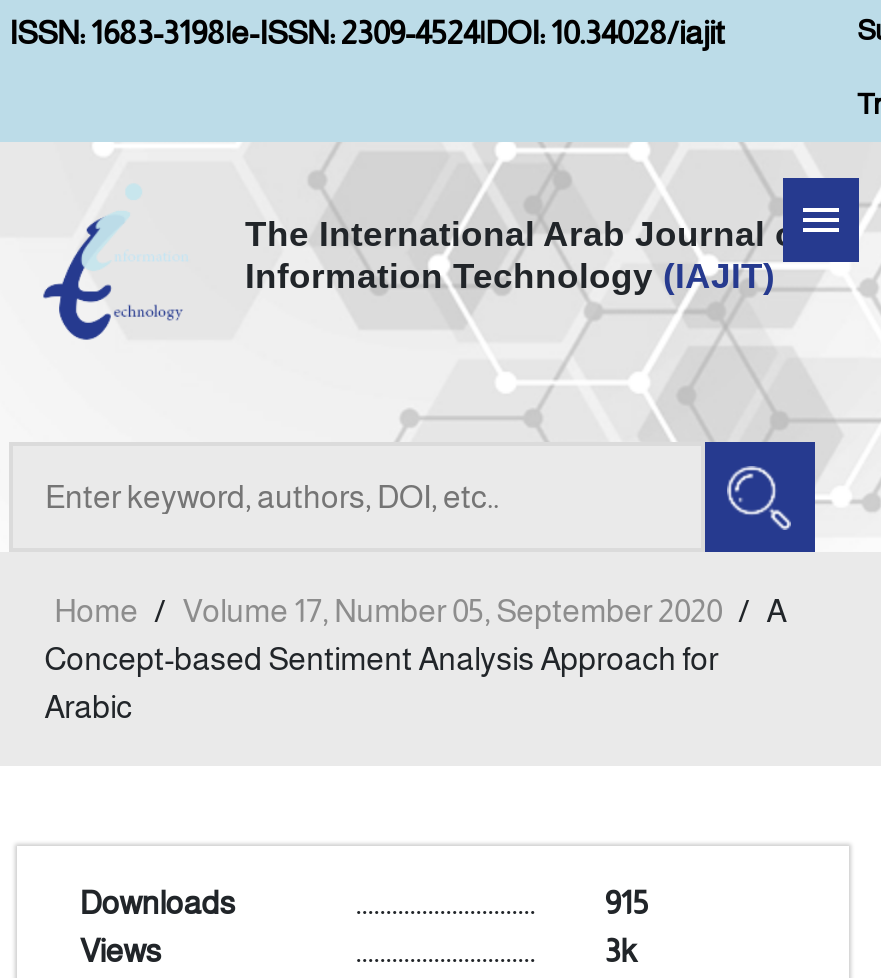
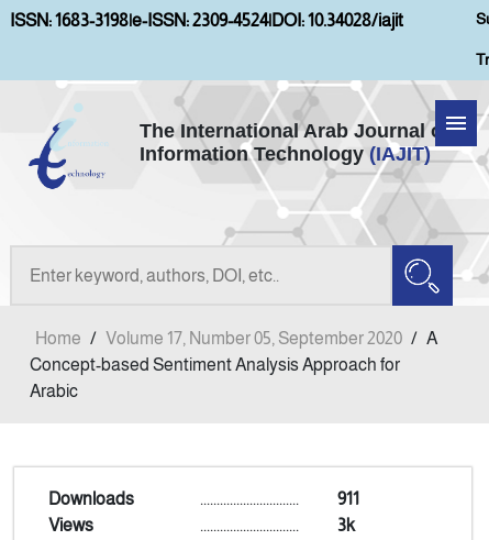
[605,887,649,921] 915 -> [337,490,359,509] 911

